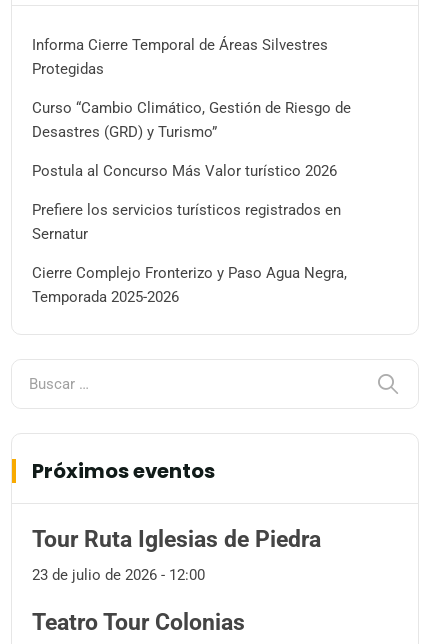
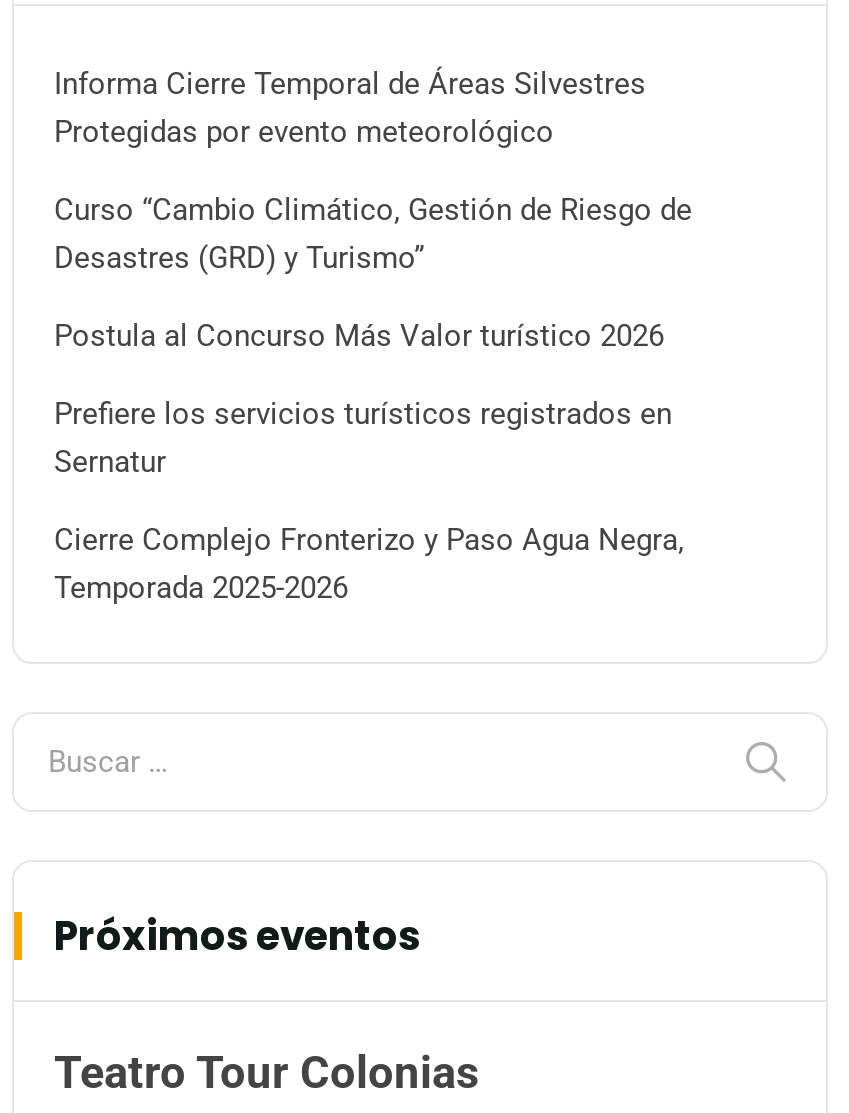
[32,60,104,78] Protegidas -> [54,114,554,150] Protegidas por evento meteorológico
[32,526,321,584] Tour Ruta Iglesias de Piedra | 23 de julio de 2026 - 12:00 -> none

